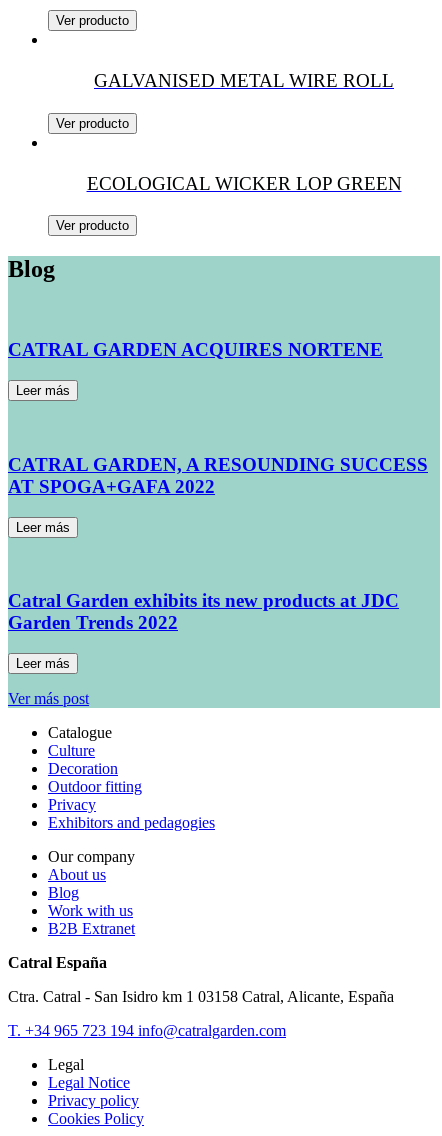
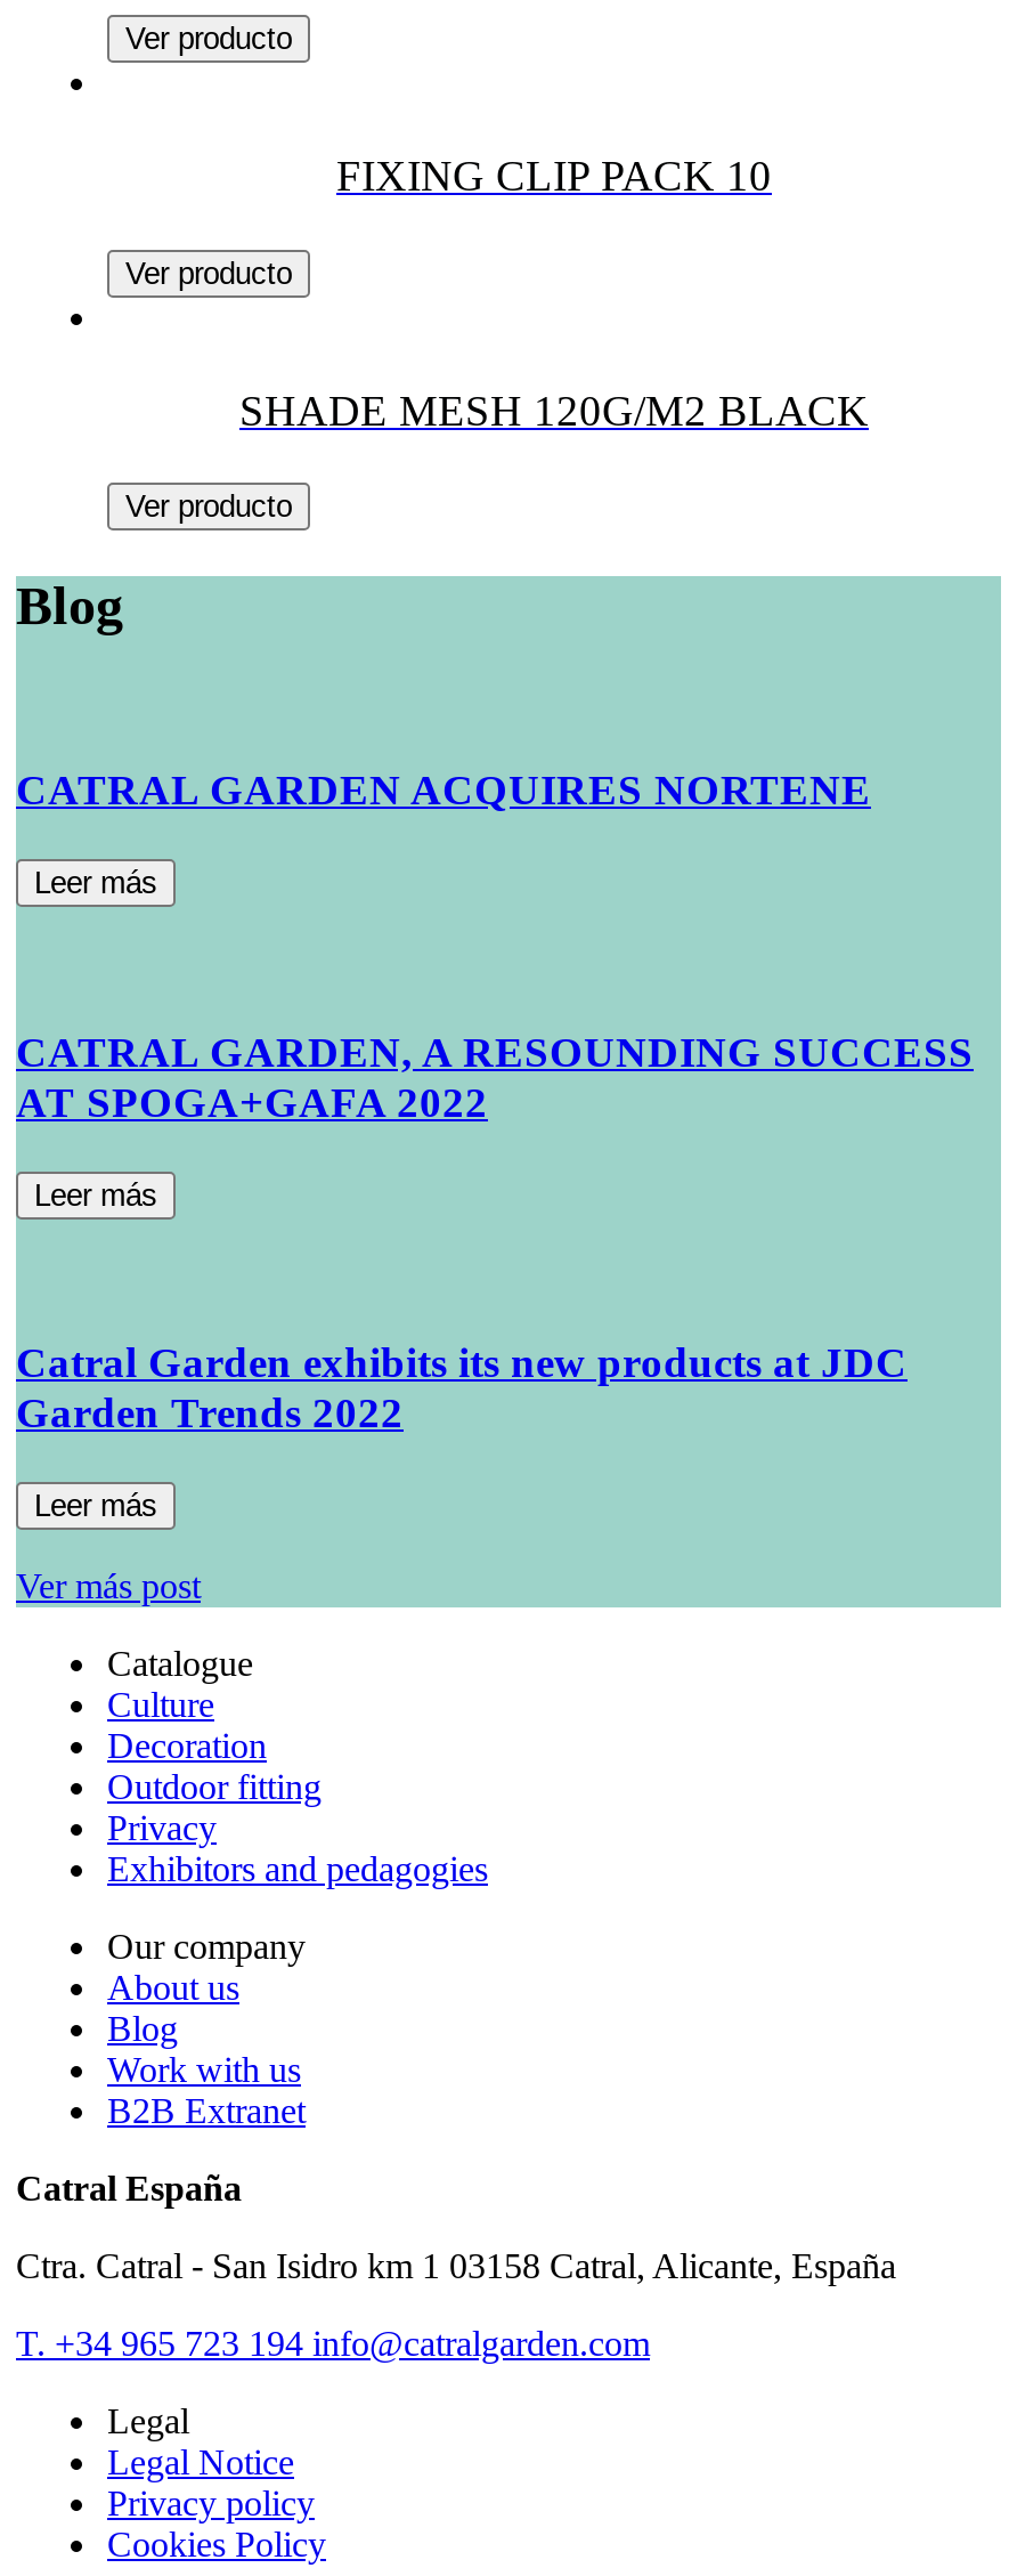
[94,70,394,91] GALVANISED METAL WIRE ROLL -> [336,153,772,201] FIXING CLIP PACK 10
[86,173,401,194] ECOLOGICAL WICKER LOP GREEN -> [239,386,869,434] SHADE MESH 120G/M2 BLACK

